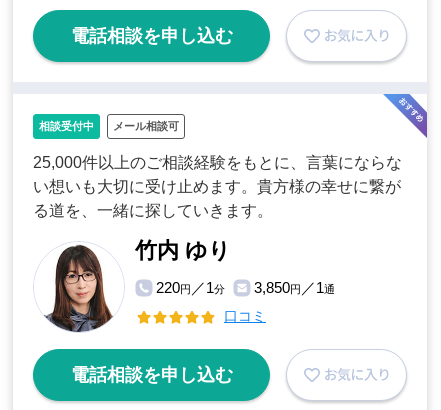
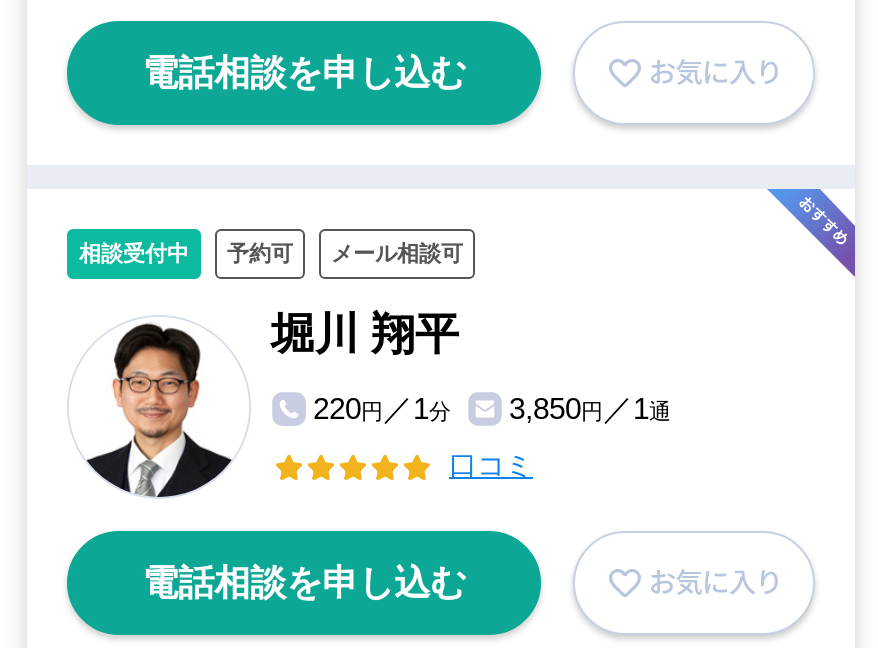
none -> [227,241,293,265] 予約可
[33,154,402,263] 25,000件以上のご相談経験をもとに、言葉にならな | い想いも大切に受け止めます。貴方様の幸せに繋が | る道を、一緒に探していきます。 | 竹内 ゆり -> [271,309,459,359] 堀川 翔平
[44,244,114,332] [image] -> [87,409,233,495] [image]

